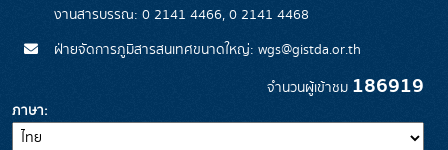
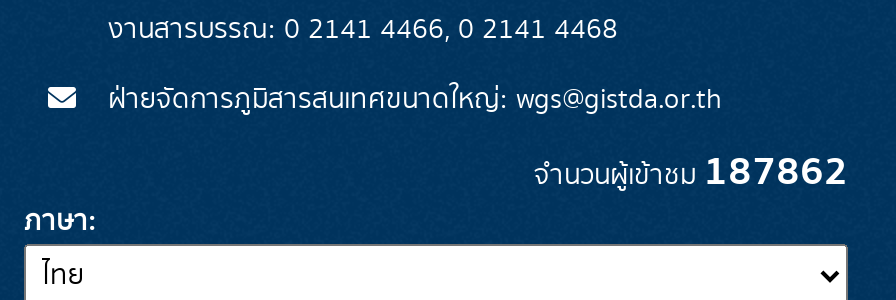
[267,70,424,102] จำนวนผู้เข้าชม186919 -> [534,141,848,205] จำนวนผู้เข้าชม187862

